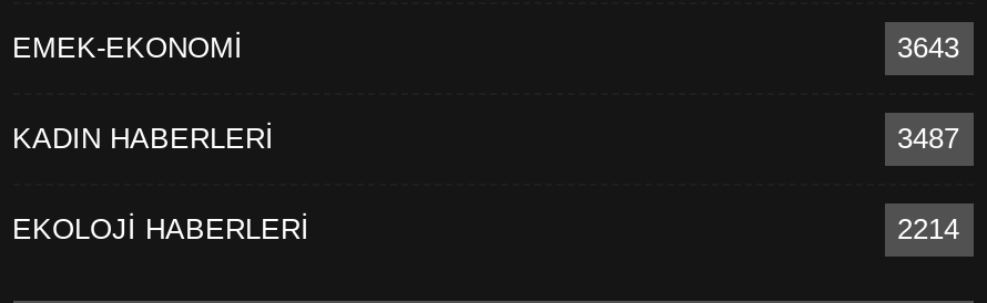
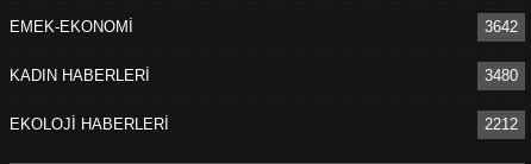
[897,30,959,63] 3643 -> [484,17,517,35] 3642
[897,121,959,154] 3487 -> [484,66,517,84] 3480
[897,211,959,245] 2214 -> [484,115,517,133] 2212

